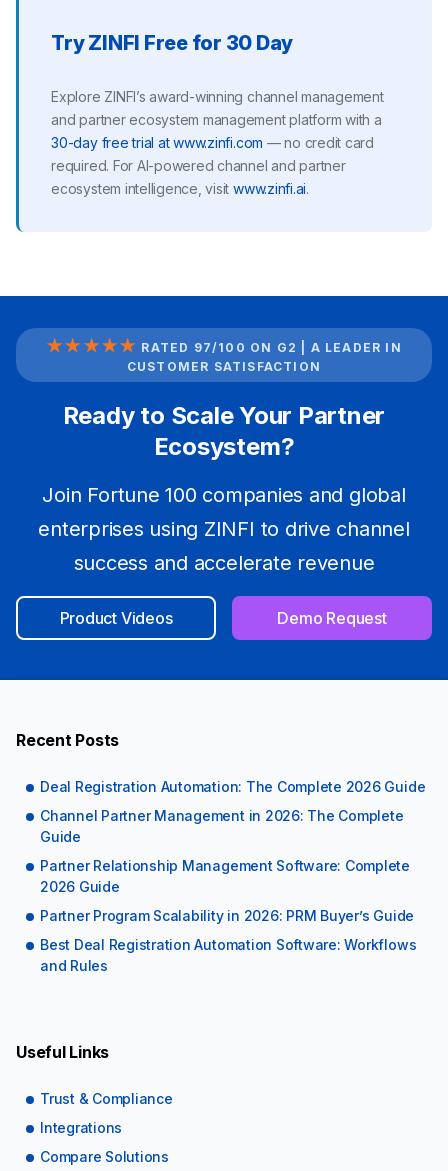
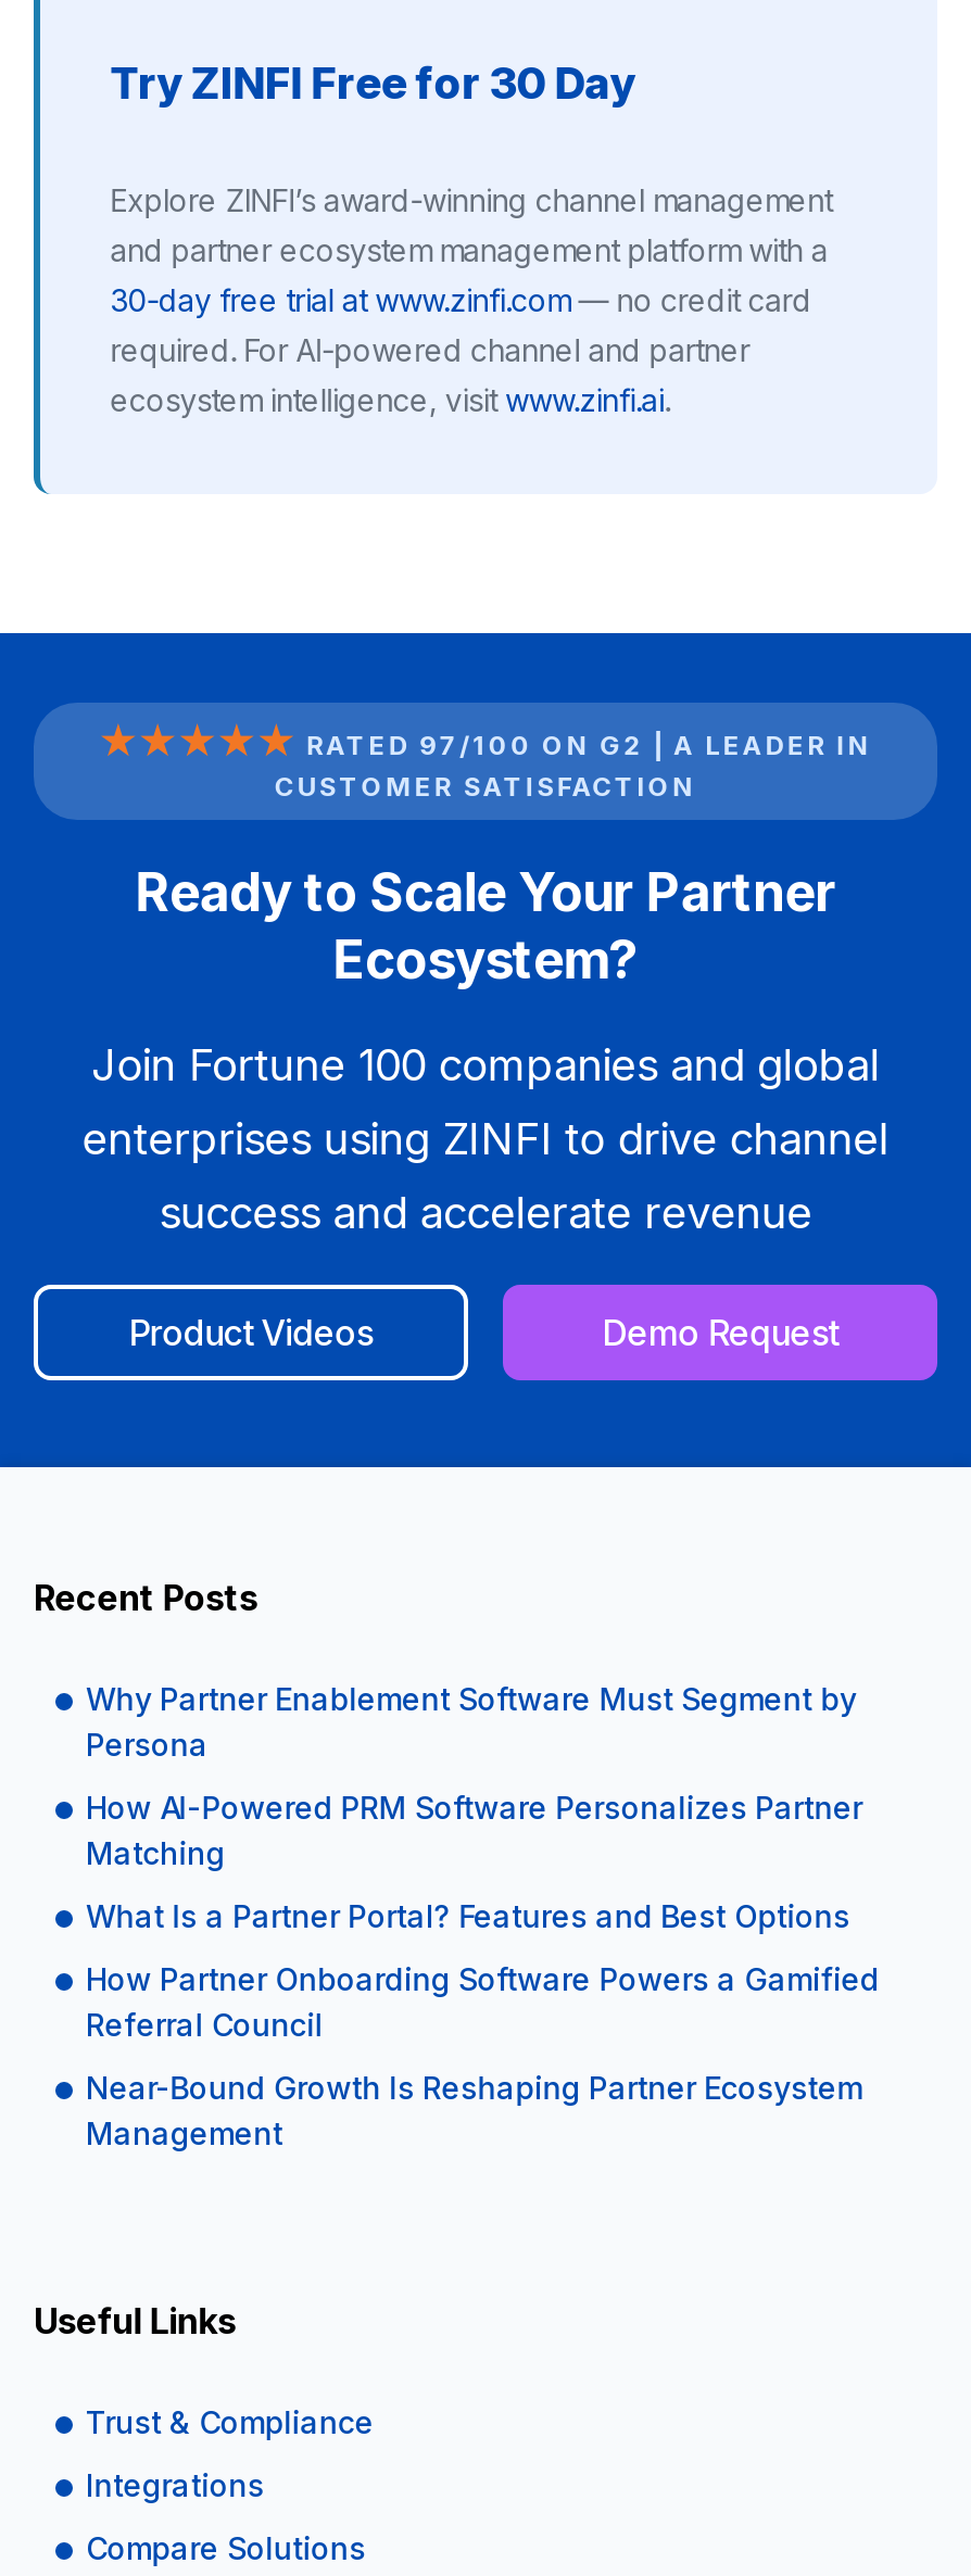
[40,778,425,795] Deal Registration Automation: The Complete 2026 Guide -> [86,1680,856,1763] Why Partner Enablement Software Must Segment by | Persona
[40,807,403,845] Channel Partner Management in 2026: The Complete | Guide -> [86,1789,862,1871] How AI-Powered PRM Software Personalizes Partner | Matching
[40,857,410,895] Partner Relationship Management Software: Complete | 2026 Guide -> [86,1897,850,1934] What Is a Partner Portal? Features and Best Options
[40,907,414,924] Partner Program Scalability in 2026: PRM Buyer’s Guide -> [86,1960,879,2043] How Partner Onboarding Software Powers a Gamified | Referral Council
[40,936,416,974] Best Deal Registration Automation Software: Workflows | and Rules -> [86,2069,862,2151] Near-Bound Growth Is Reshaping Partner Ecosystem | Management

